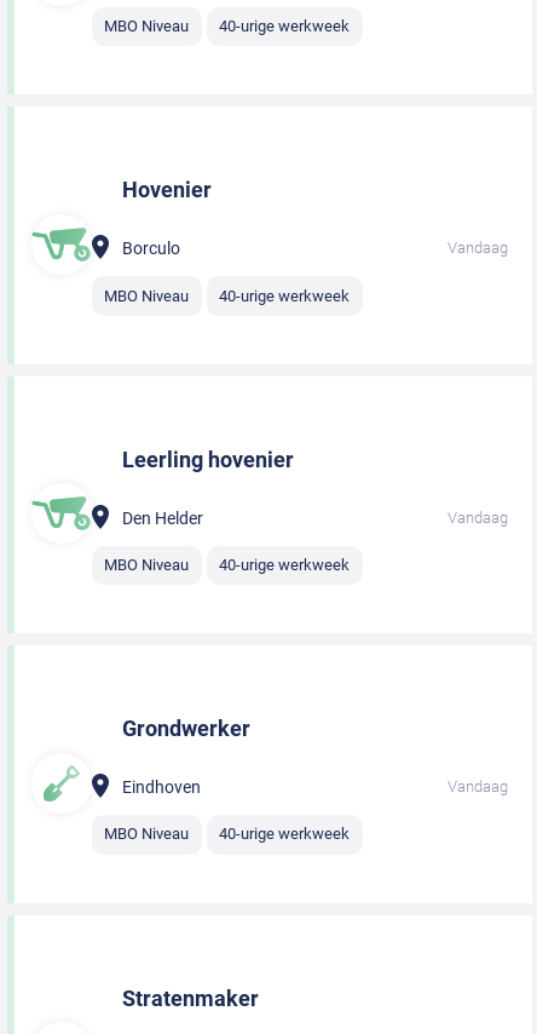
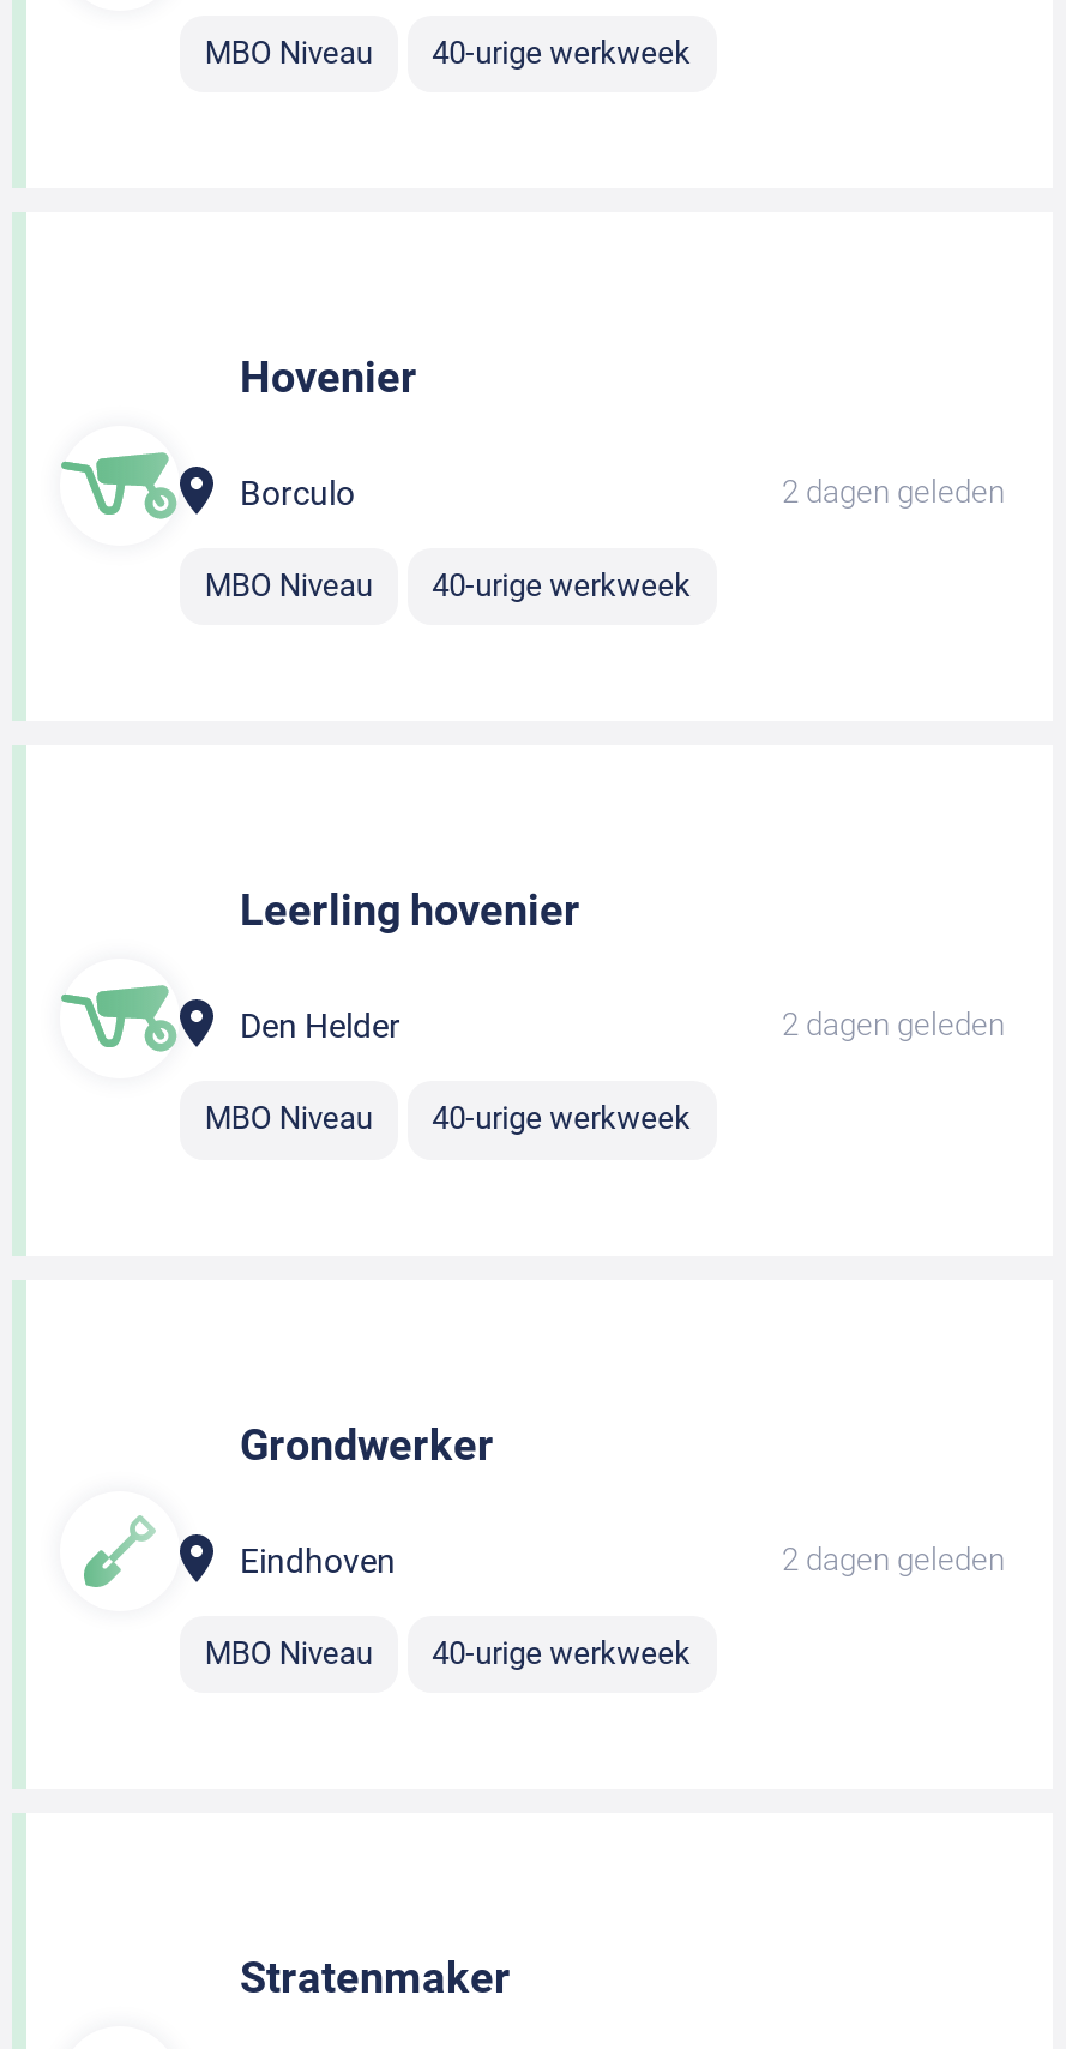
[447,239,508,257] Vandaag -> [782,474,1005,510] 2 dagen geleden
[447,508,508,526] Vandaag -> [782,1007,1005,1043] 2 dagen geleden
[447,777,508,796] Vandaag -> [782,1541,1005,1577] 2 dagen geleden

